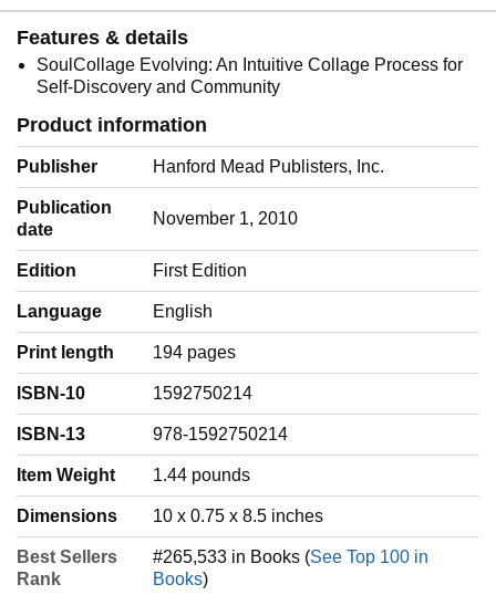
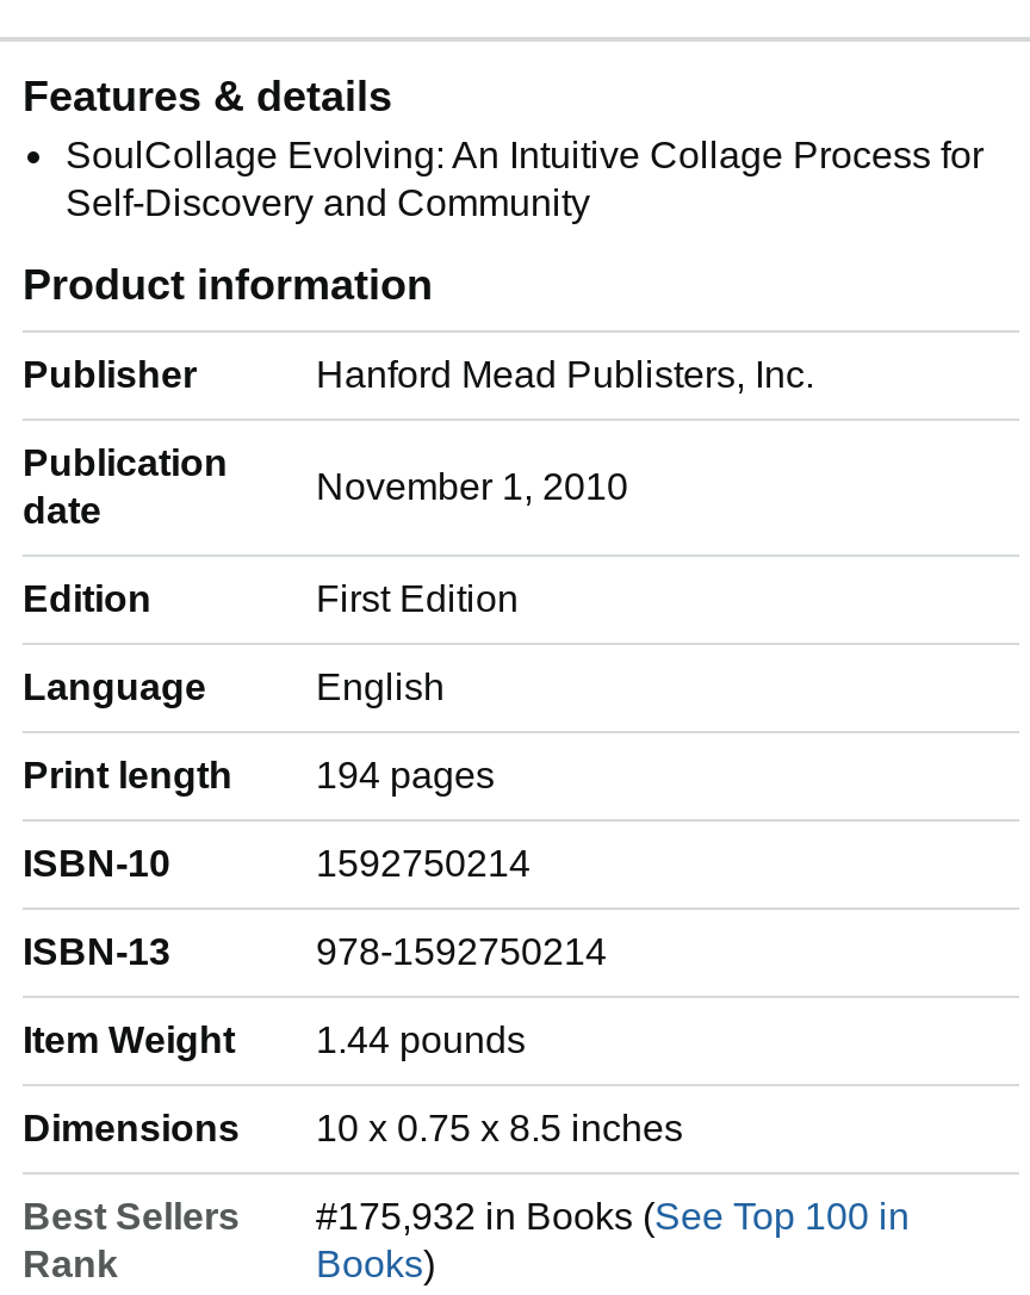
[153,547,428,566] #265,533 in Books (See Top 100 in -> [316,1196,910,1236] #175,932 in Books (See Top 100 in

